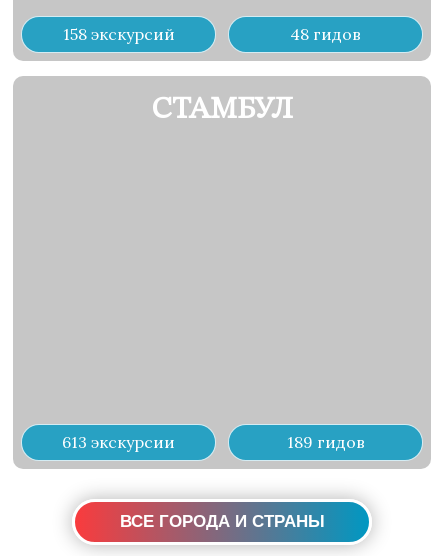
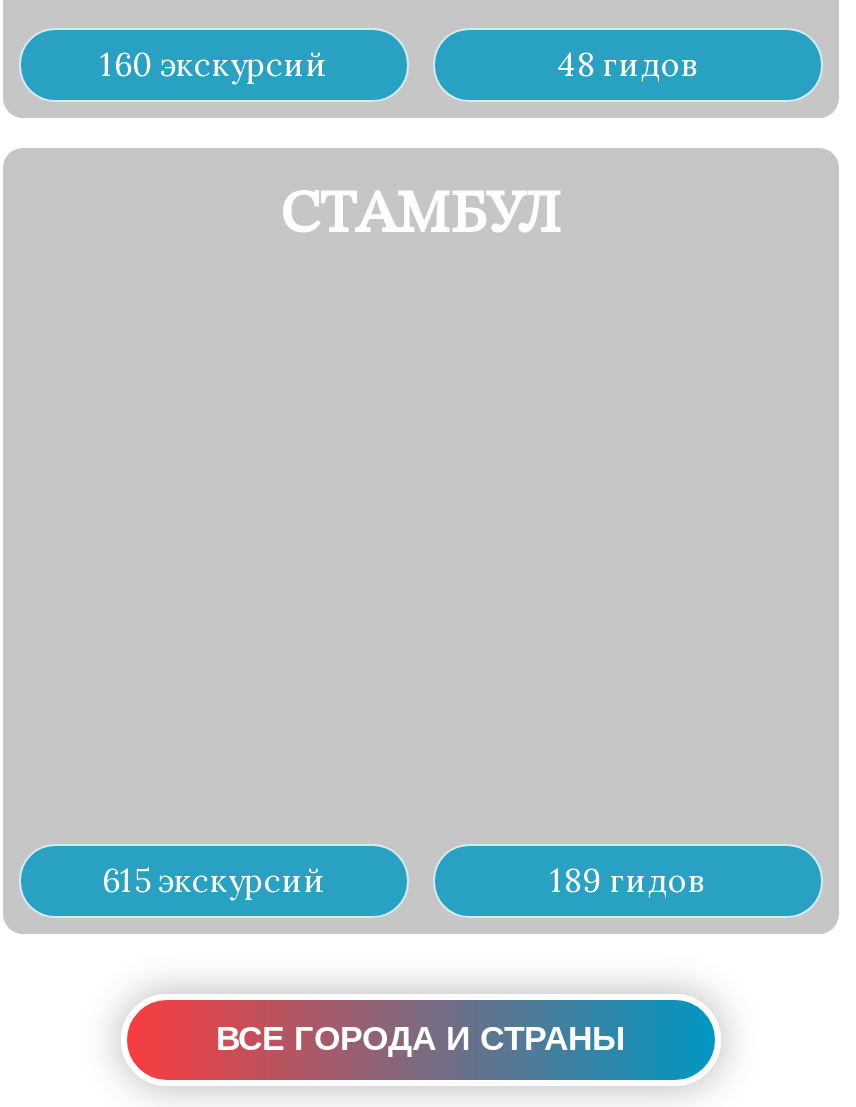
[62,24,174,44] 158 экскурсий -> [100,43,328,83] 160 экскурсий
[62,432,175,452] 613 экскурсии -> [102,861,326,901] 615 экскурсий

